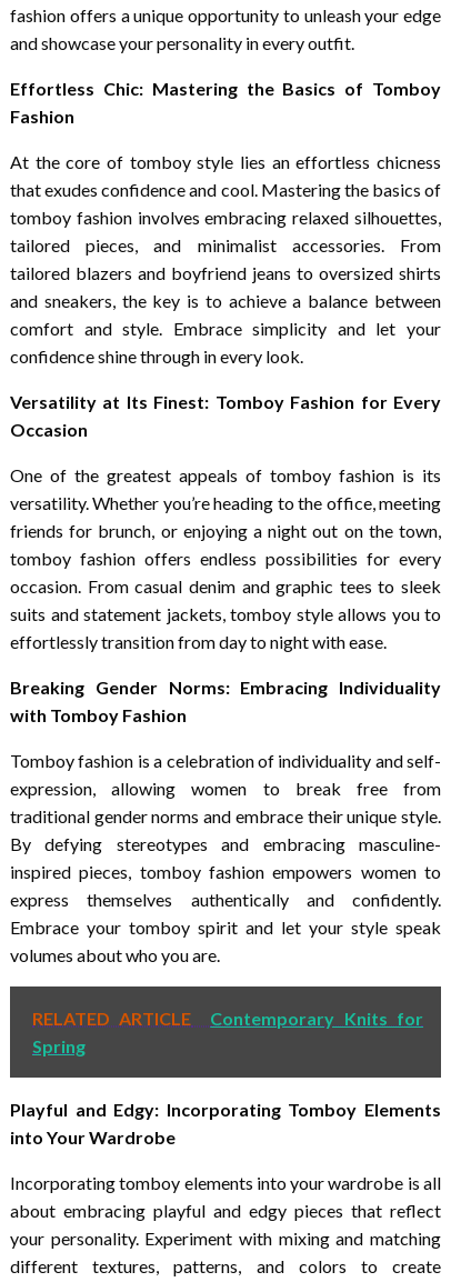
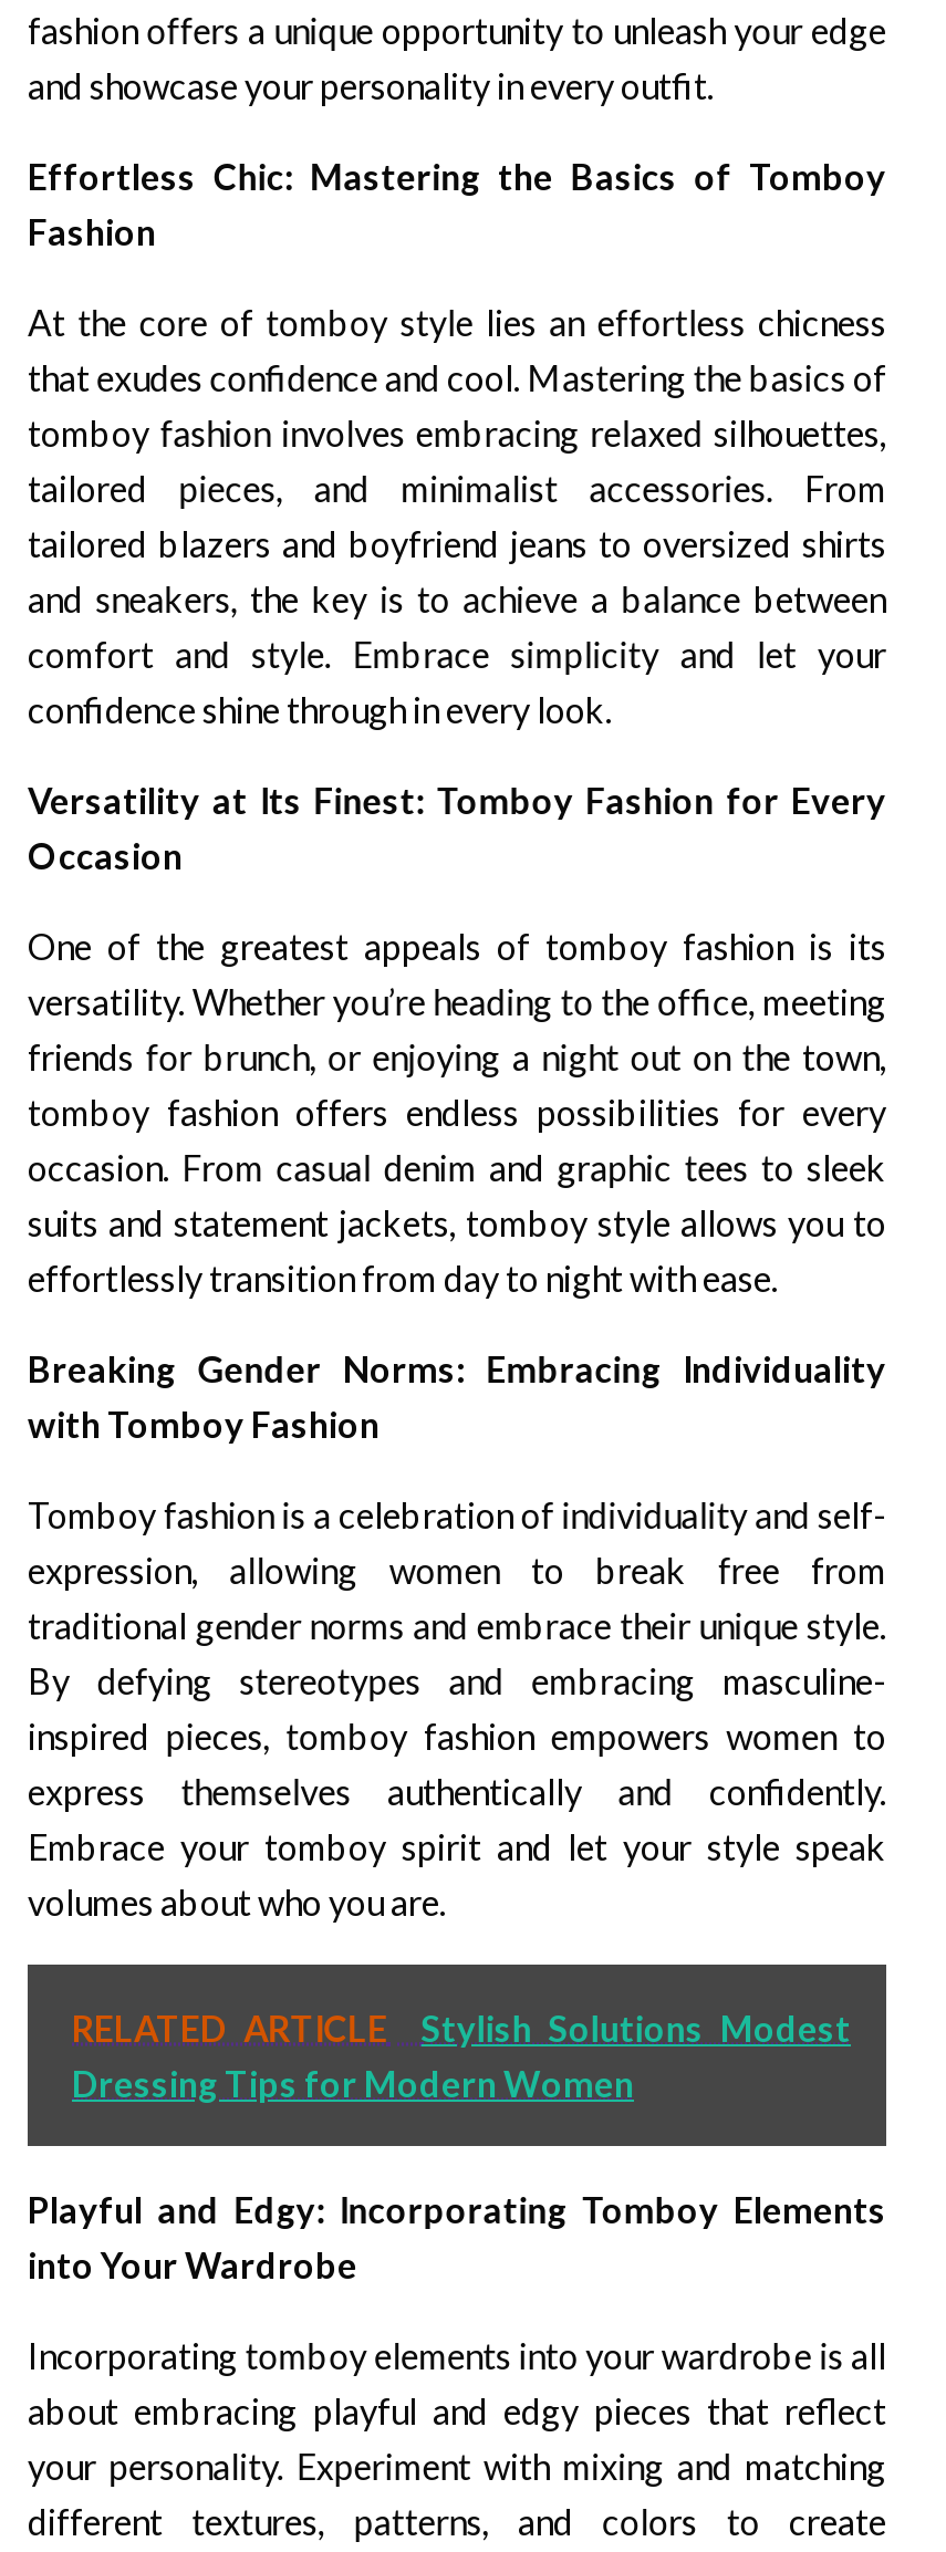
[32,1008,423,1057] Contemporary Knits for | Spring -> [72,2007,851,2105] Stylish Solutions Modest | Dressing Tips for Modern Women

